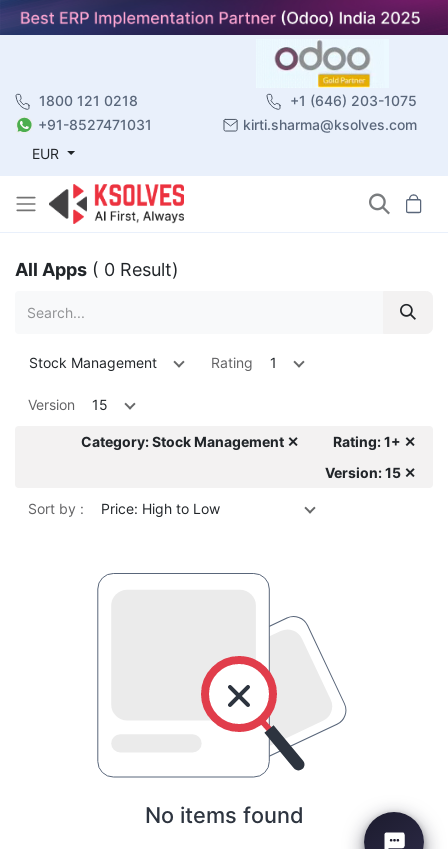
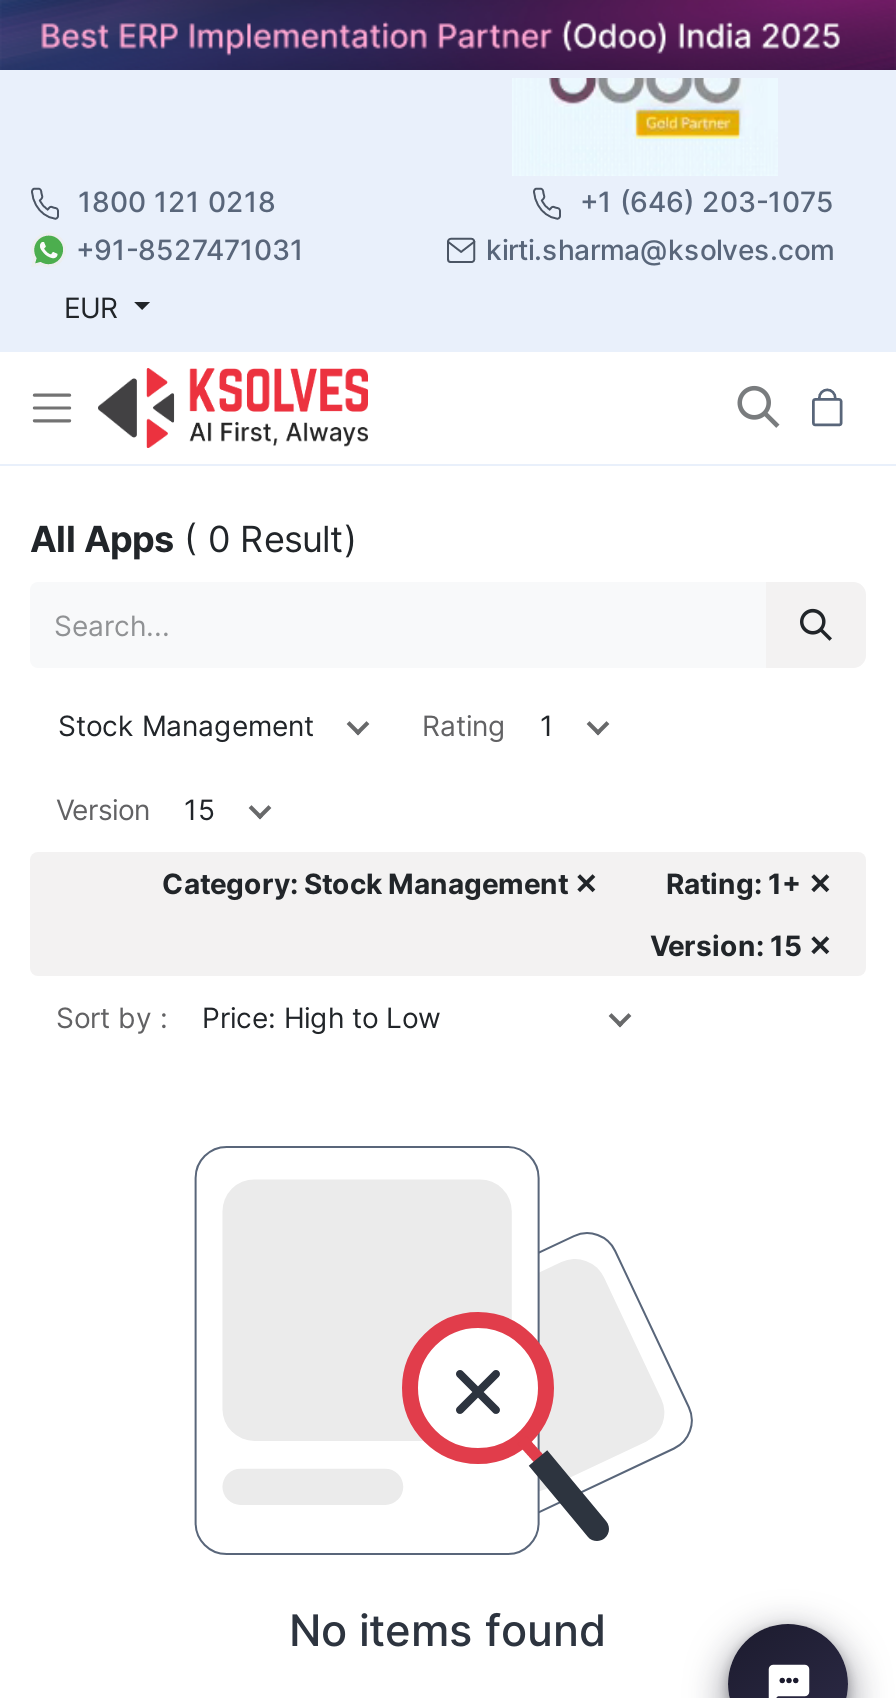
[274,39,371,89] [image] -> [548,76,742,176] [image]

